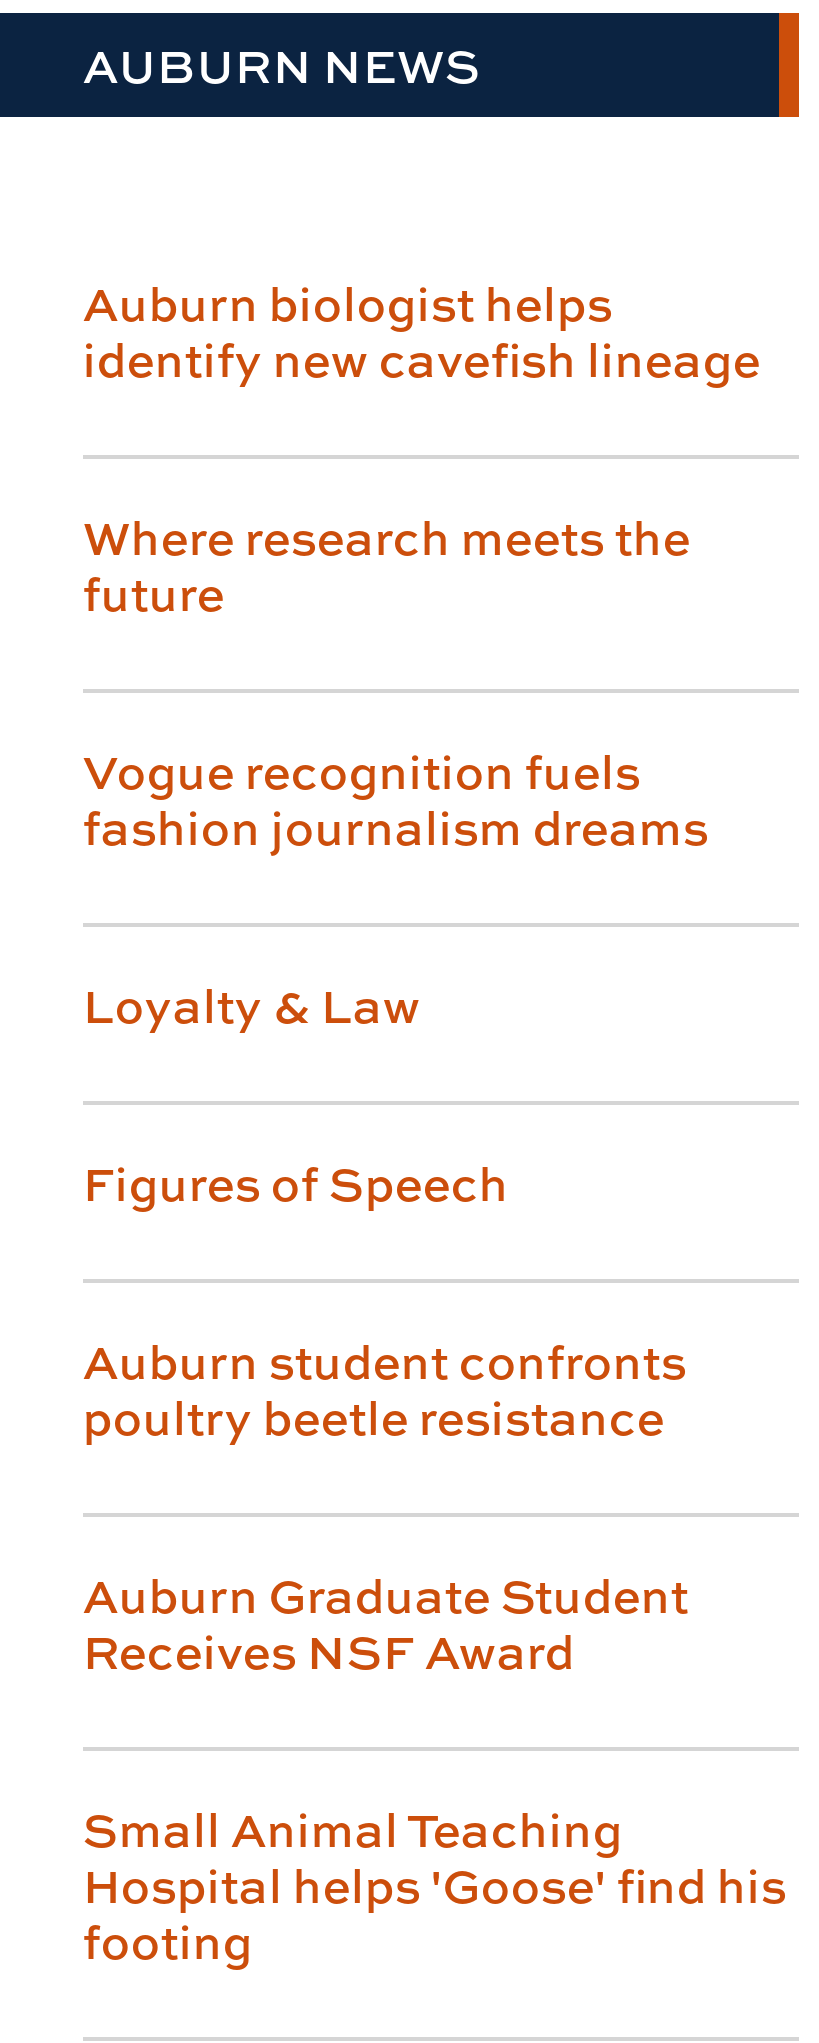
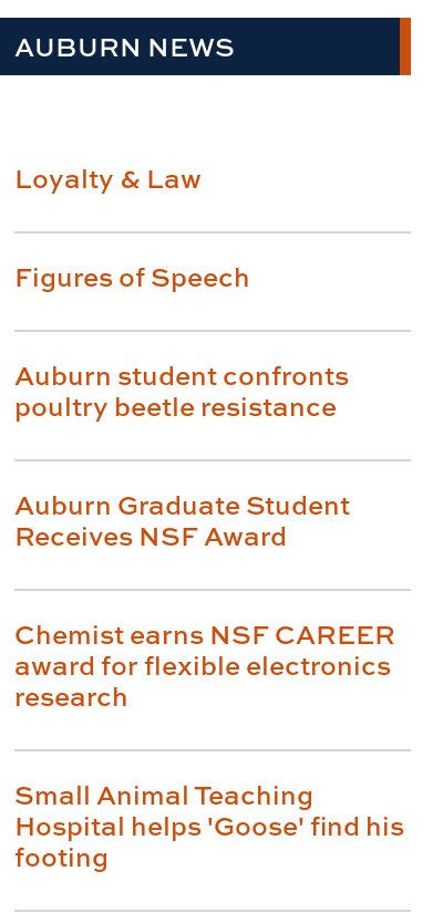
[83,269,761,859] Auburn biologist helps | identify new cavefish lineage | Where research meets the | future | Vogue recognition fuels | fashion journalism dreams -> none
moved [83,971,689,1683] -> [14,159,350,553]: Loyalty & Law | Figures of Speech | Auburn student confronts | poultry beetle resistance | Auburn Graduate Student | Receives NSF Award
none -> [14,615,395,714] Chemist earns NSF CAREER | award for flexible electronics | research

